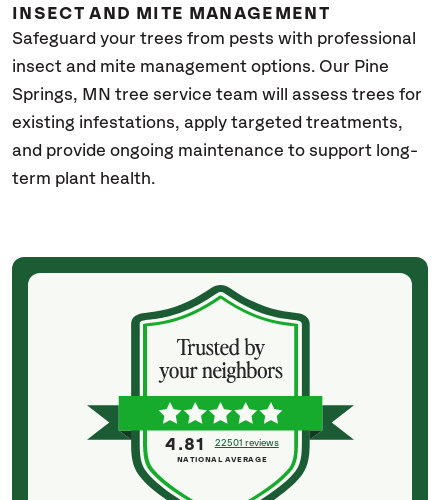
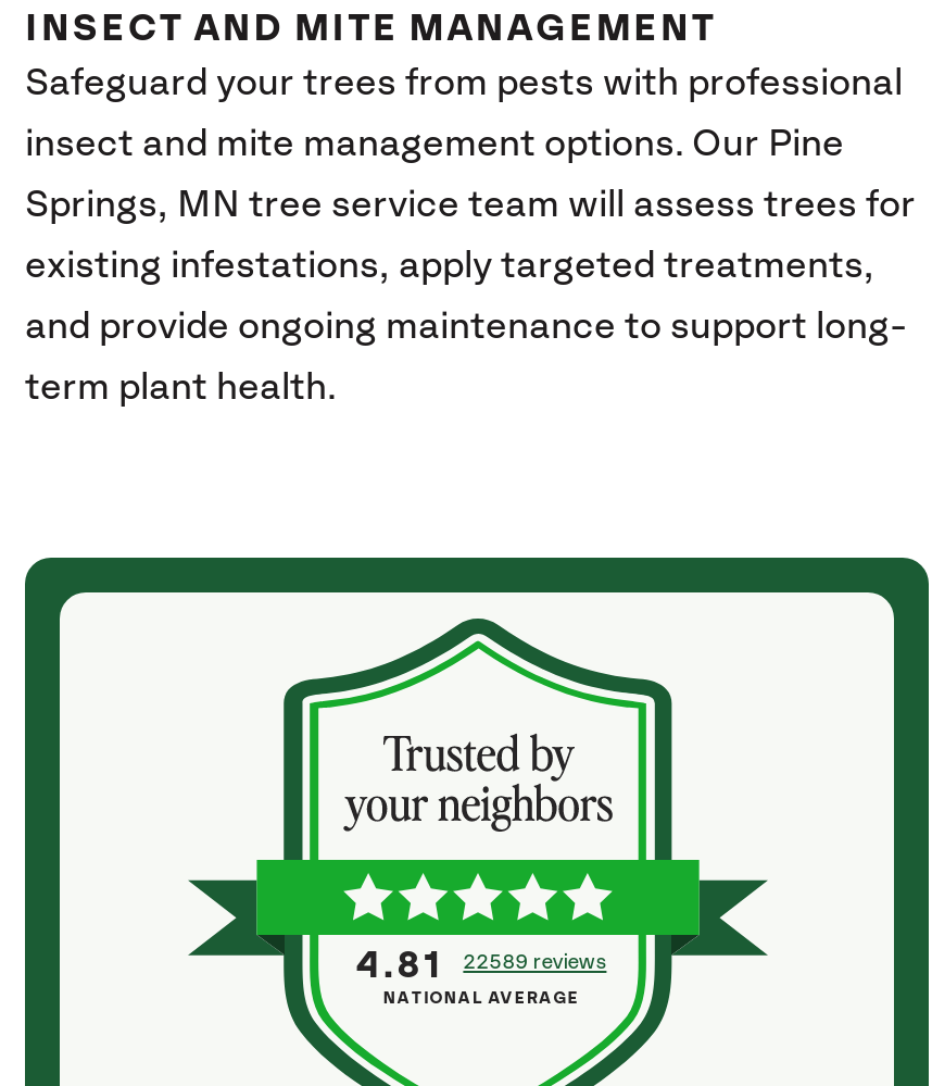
[165,436,279,454] 4.81 22501 reviews -> [356,947,607,986] 4.81 22589 reviews

